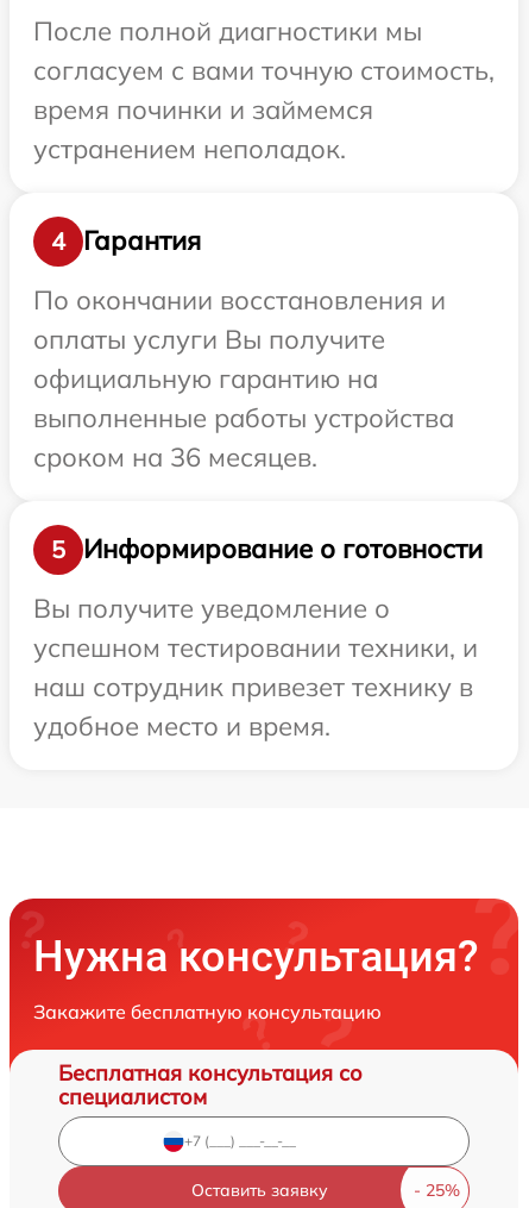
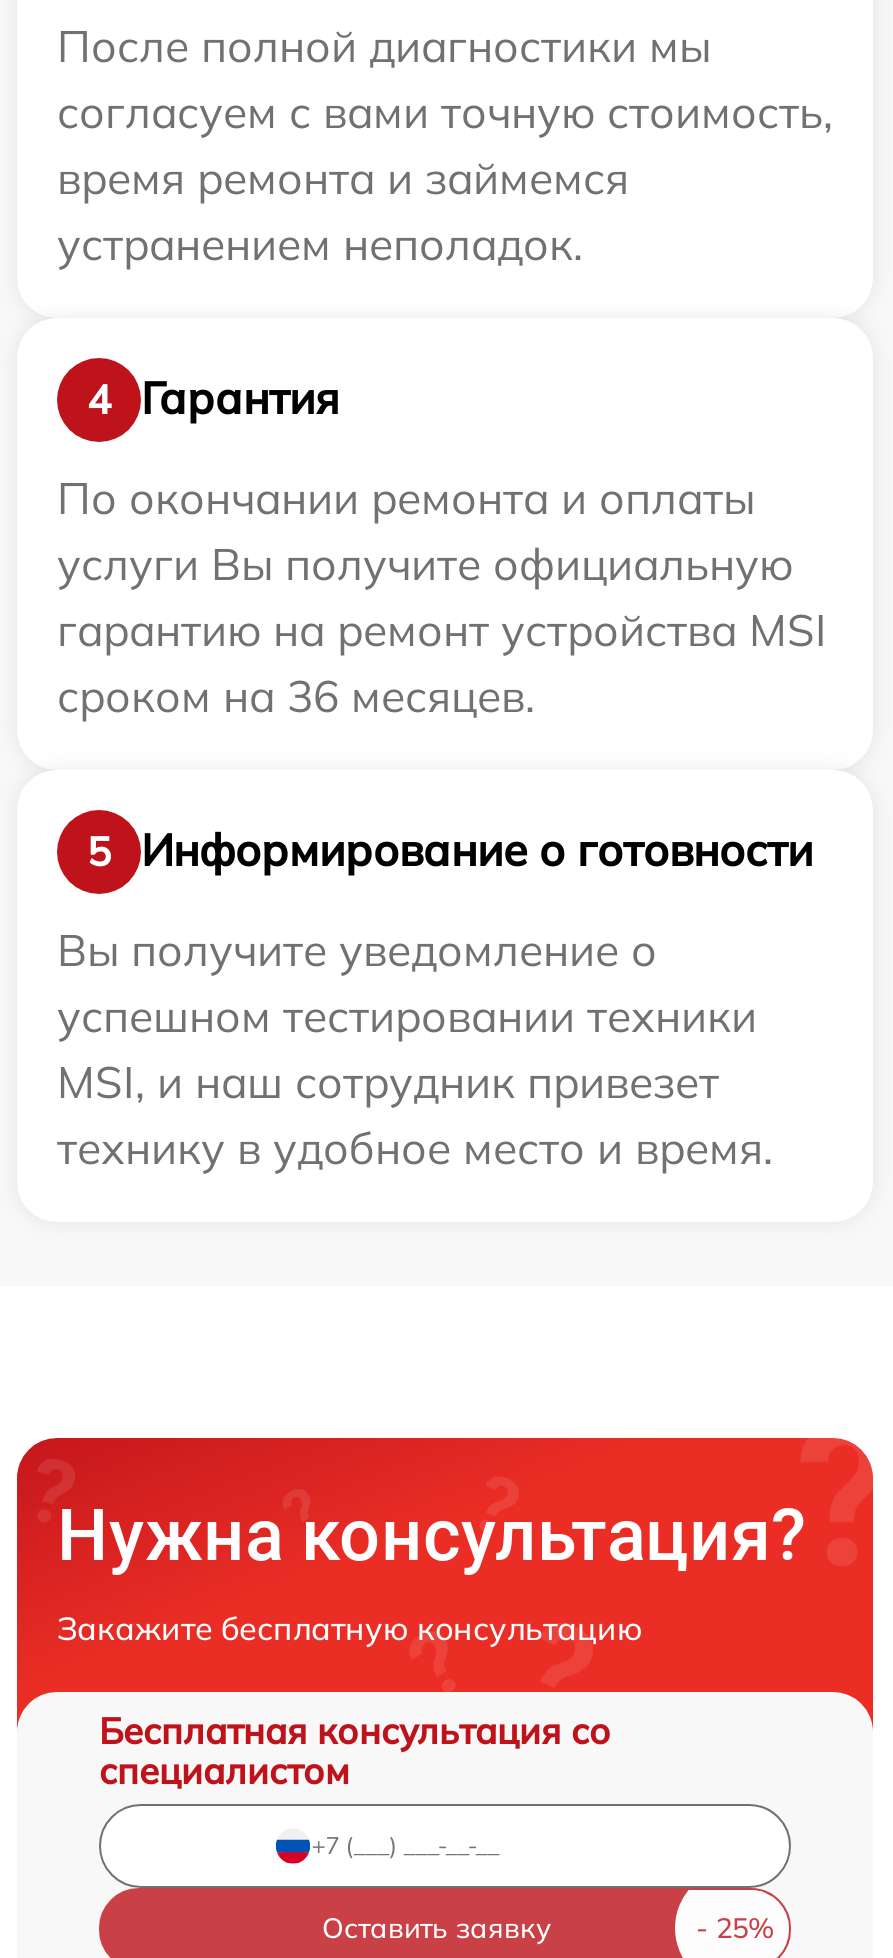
[33,93,373,126] время починки и займемся -> [57,150,629,206] время ремонта и займемся
[33,283,454,434] По окончании восстановления и | оплаты услуги Вы получите | официальную гарантию на | выполненные работы устройства -> [57,470,827,658] По окончании ремонта и оплаты | услуги Вы получите официальную | гарантию на ремонт устройства MSI
[33,631,478,743] успешном тестировании техники, и | наш сотрудник привезет технику в | удобное место и время. -> [57,988,773,1176] успешном тестировании техники | MSI, и наш сотрудник привезет | технику в удобное место и время.

